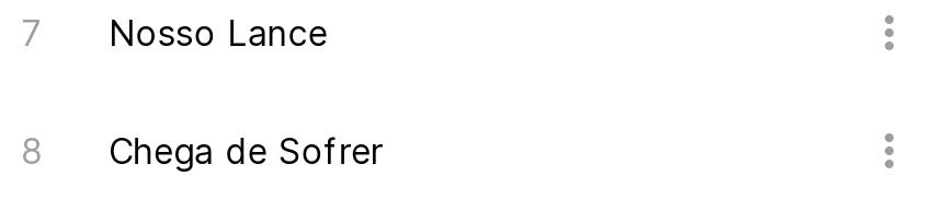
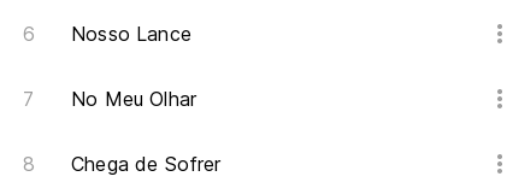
none -> [71,87,196,111] No Meu Olhar

